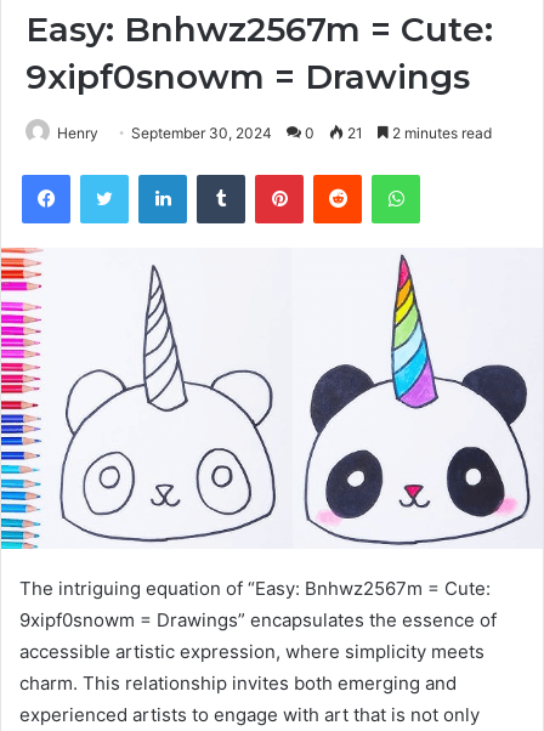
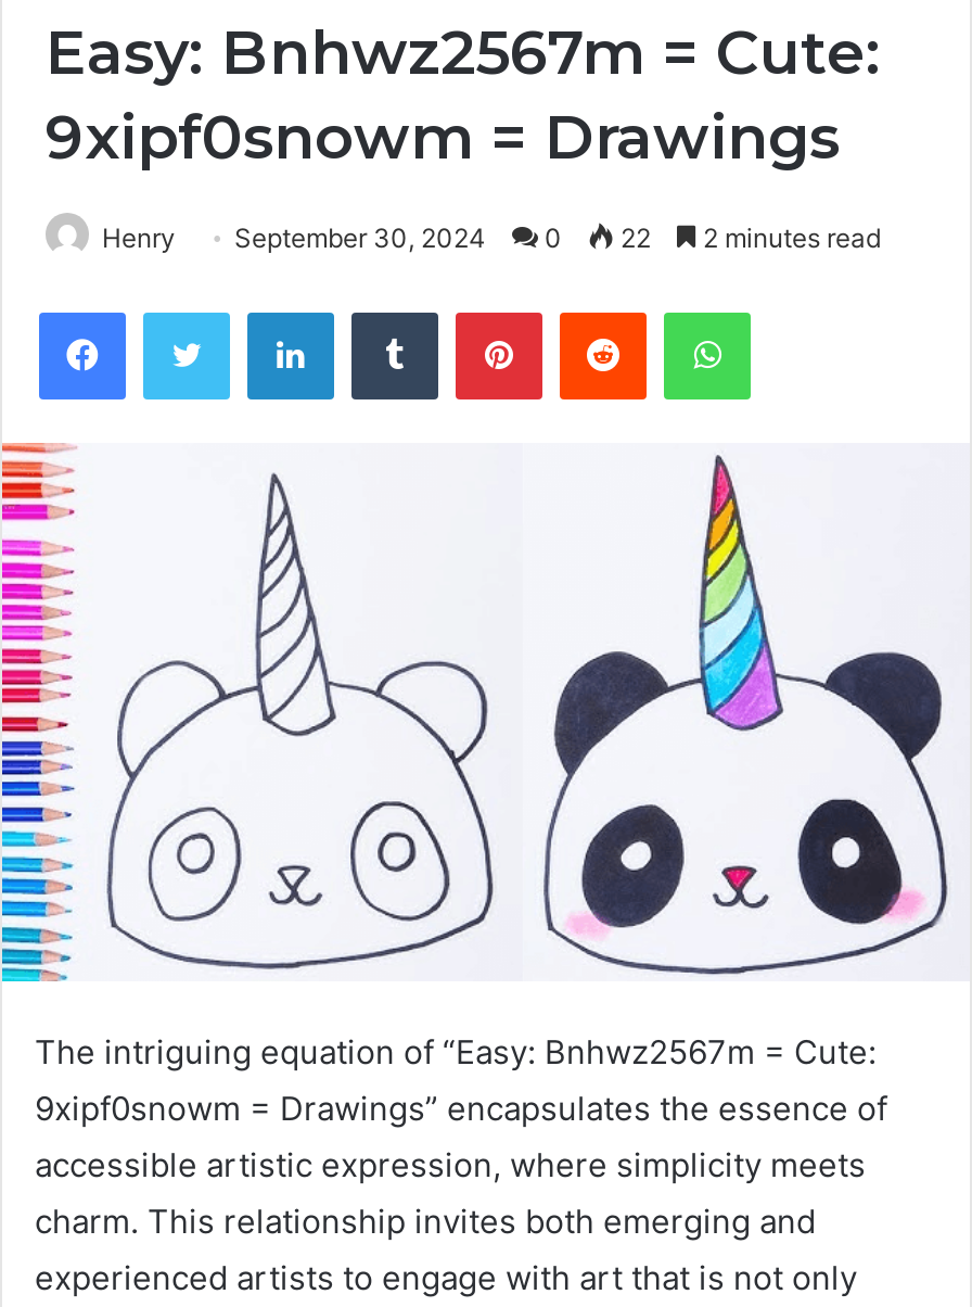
[57,124,492,142] Henry September 30, 2024 0 21 2 minutes read -> [102,222,881,254] Henry September 30, 2024 0 22 2 minutes read

